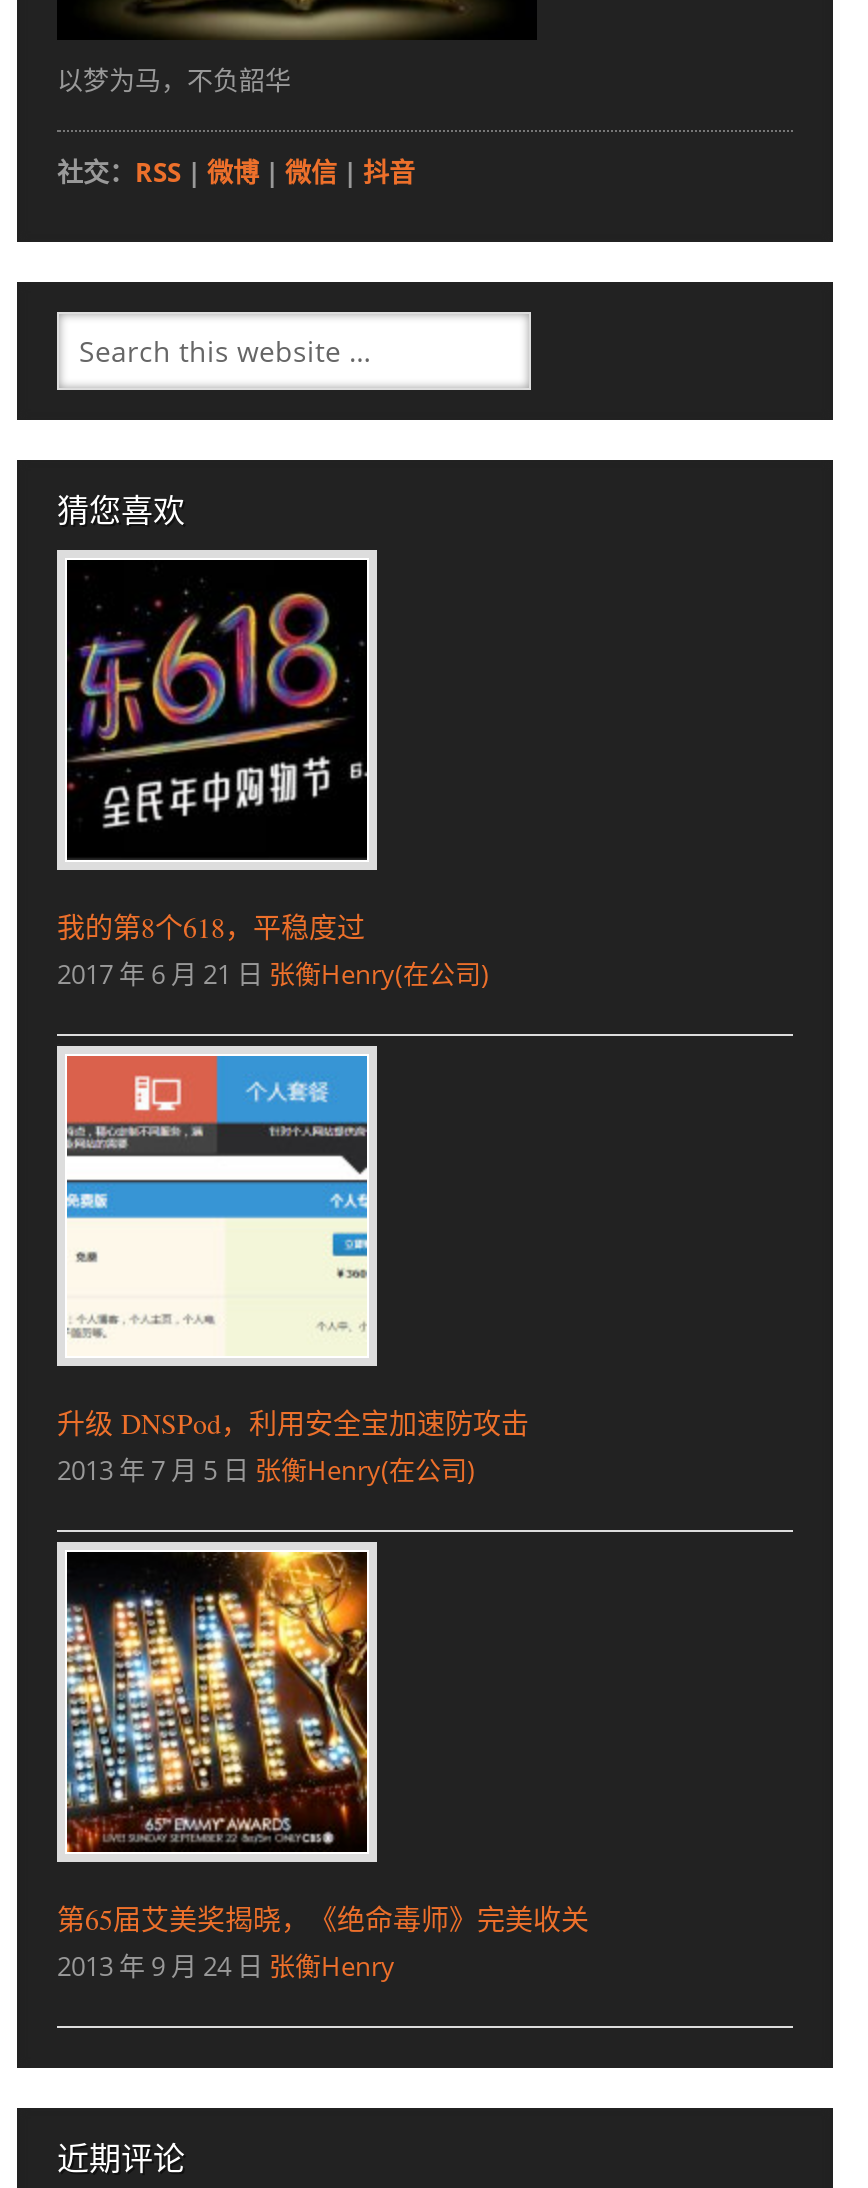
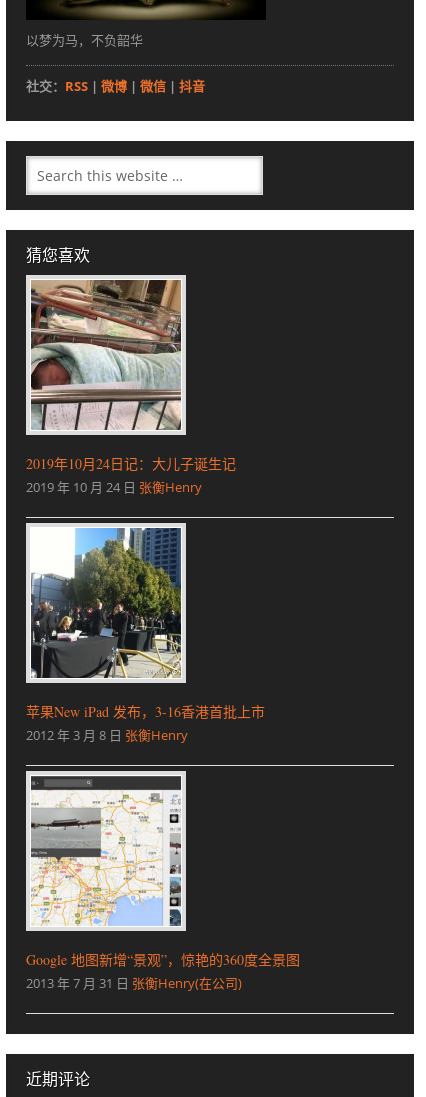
[57,558,489,992] [image] | 我的第8个618，平稳度过 | 2017 年 6 月 21 日 张衡Henry(在公司) -> [26,279,236,496] [image] | 2019年10月24日记：大儿子诞生记 | 2019 年 10 月 24 日 张衡Henry
[57,1054,529,1488] [image] | 升级 DNSPod，利用安全宝加速防攻击 | 2013 年 7 月 5 日 张衡Henry(在公司) -> [26,527,265,744] [image] | 苹果New iPad 发布，3-16香港首批上市 | 2012 年 3 月 8 日 张衡Henry
[57,1550,589,1984] [image] | 第65届艾美奖揭晓，《绝命毒师》完美收关 | 2013 年 9 月 24 日 张衡Henry -> [26,775,300,992] [image] | Google 地图新增“景观”，惊艳的360度全景图 | 2013 年 7 月 31 日 张衡Henry(在公司)

